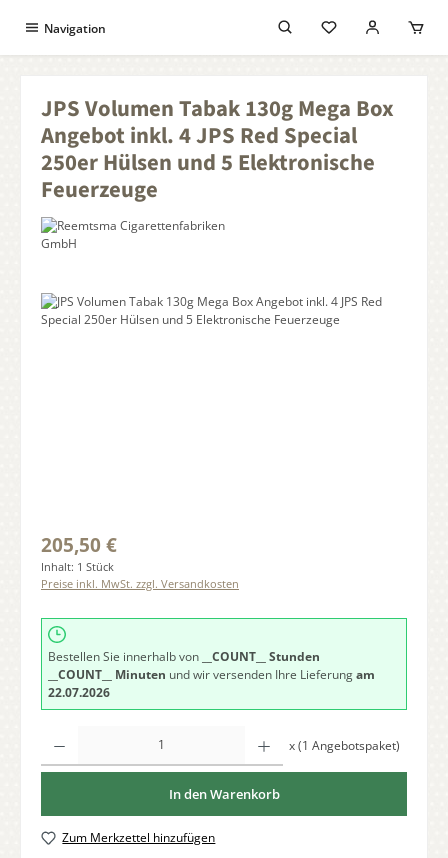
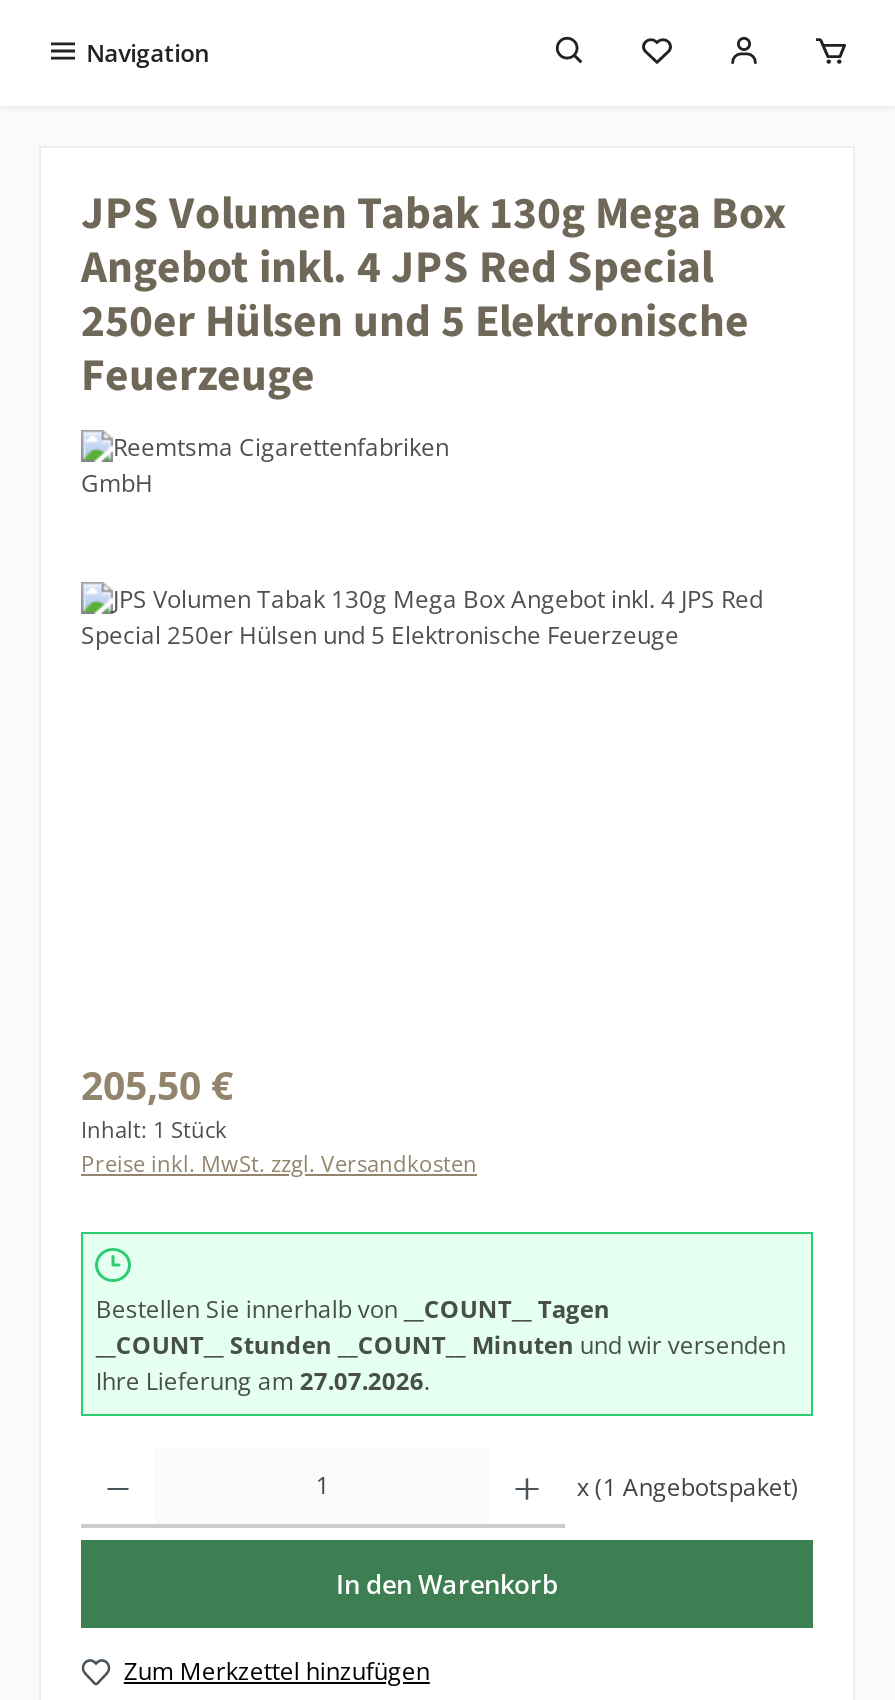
[48,648,375,701] Bestellen Sie innerhalb von __COUNT__ Stunden | __COUNT__ Minuten und wir versenden Ihre Lieferung am | 22.07.2026 -> [96,1293,786,1399] Bestellen Sie innerhalb von __COUNT__ Tagen | __COUNT__ Stunden __COUNT__ Minuten und wir versenden | Ihre Lieferung am 27.07.2026.

